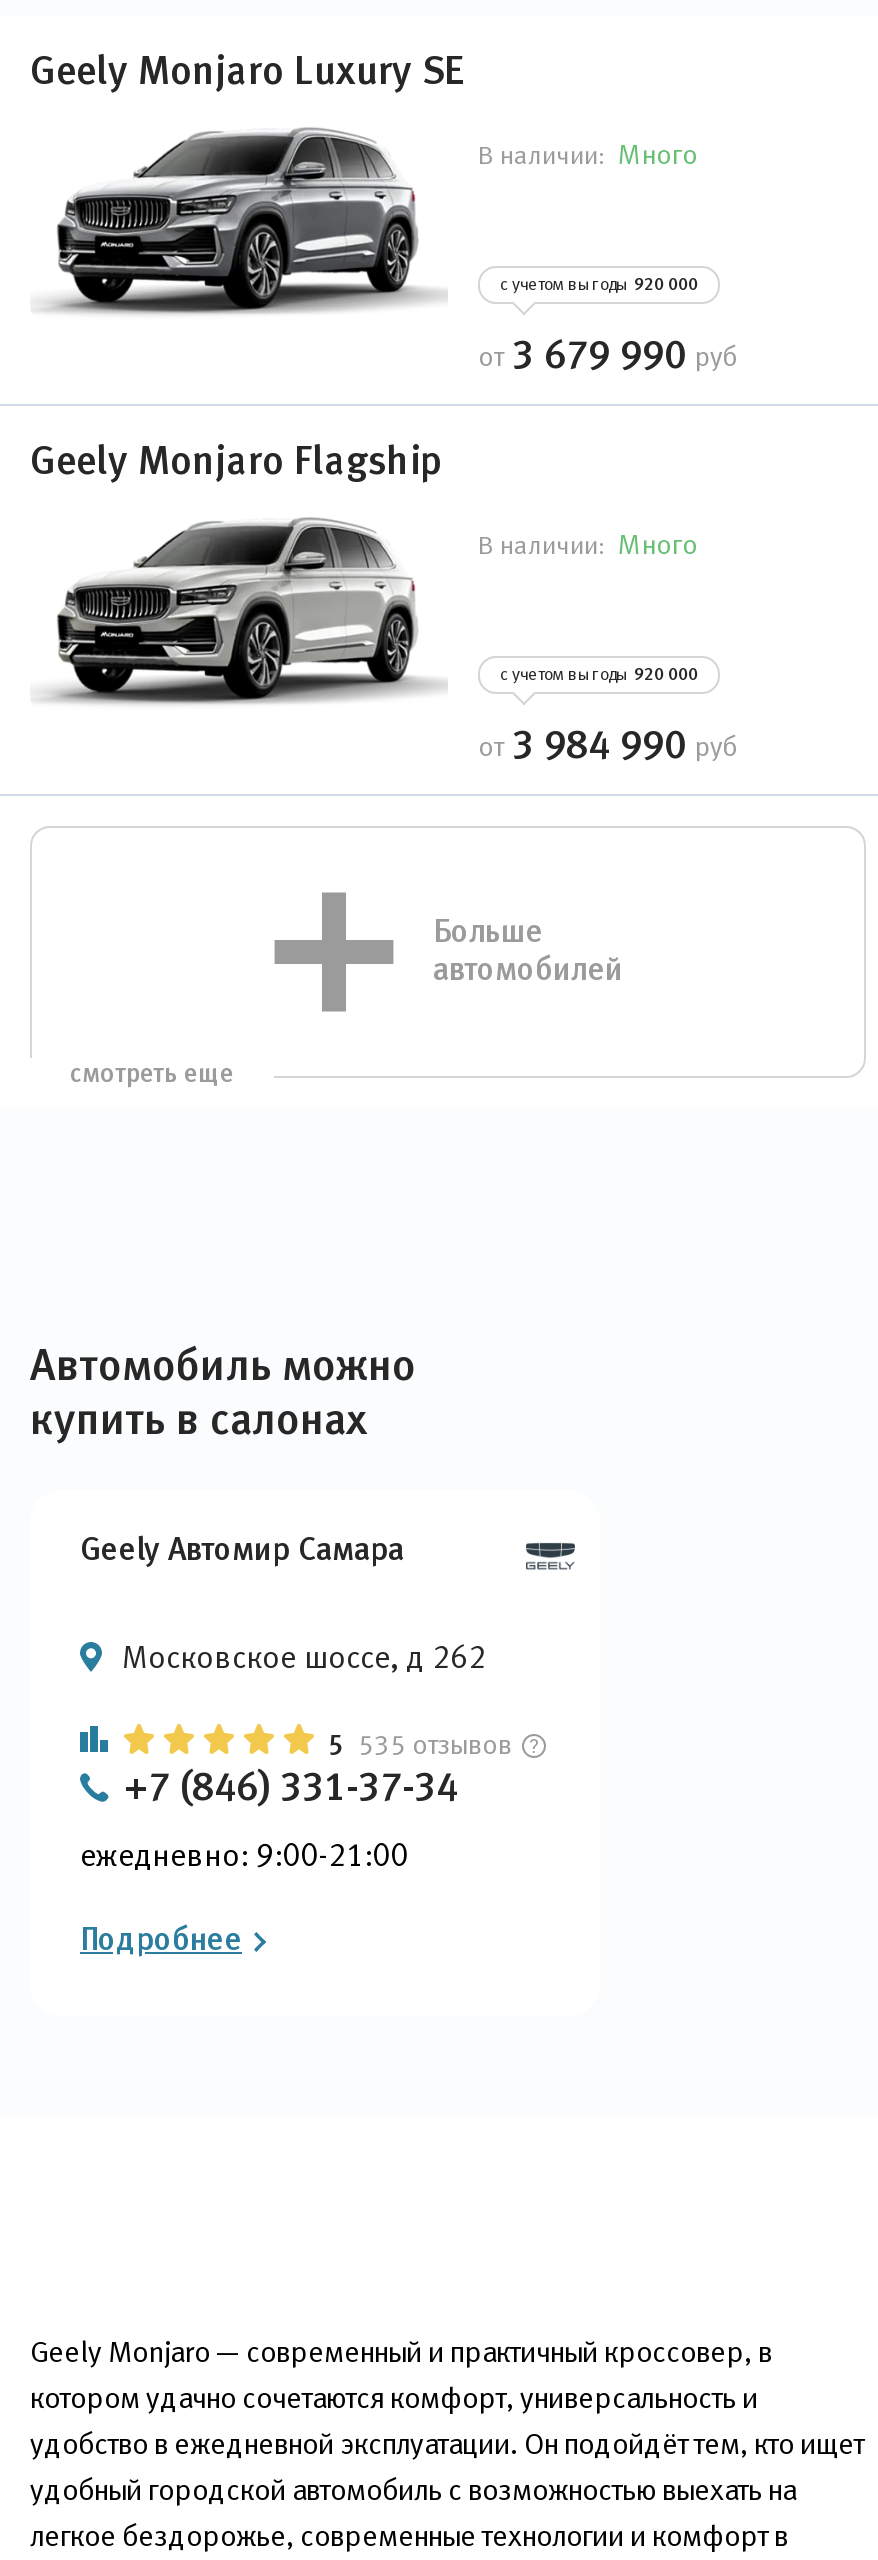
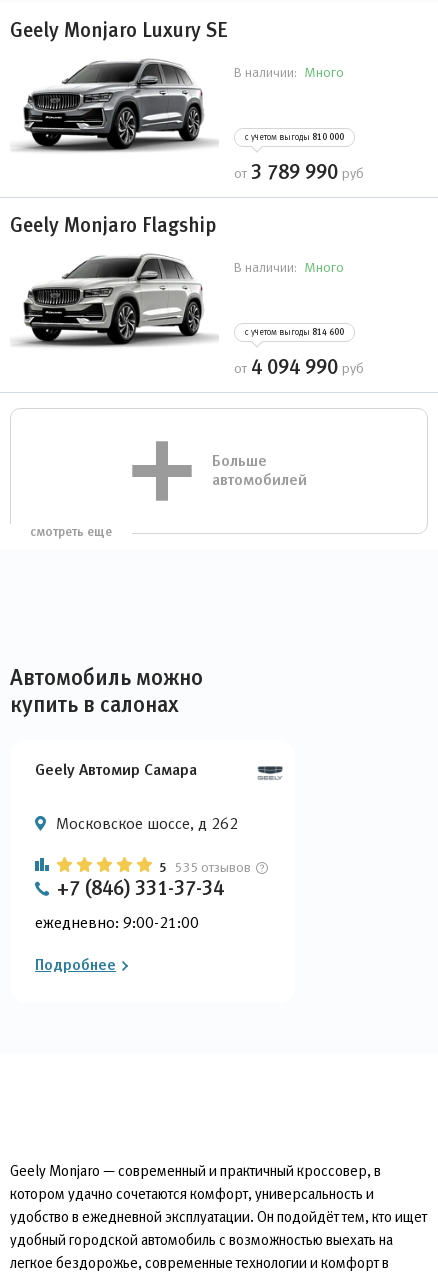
[500,274,698,294] с учетом выгоды 920 000 -> [245,132,344,142] с учетом выгоды 810 000
[478,332,738,376] от 3 679 990 руб -> [234,161,364,183] от 3 789 990 руб
[500,664,698,684] с учетом выгоды 920 000 -> [245,327,344,337] с учетом выгоды 814 600
[478,722,738,766] от 3 984 990 руб -> [234,356,364,378] от 4 094 990 руб

